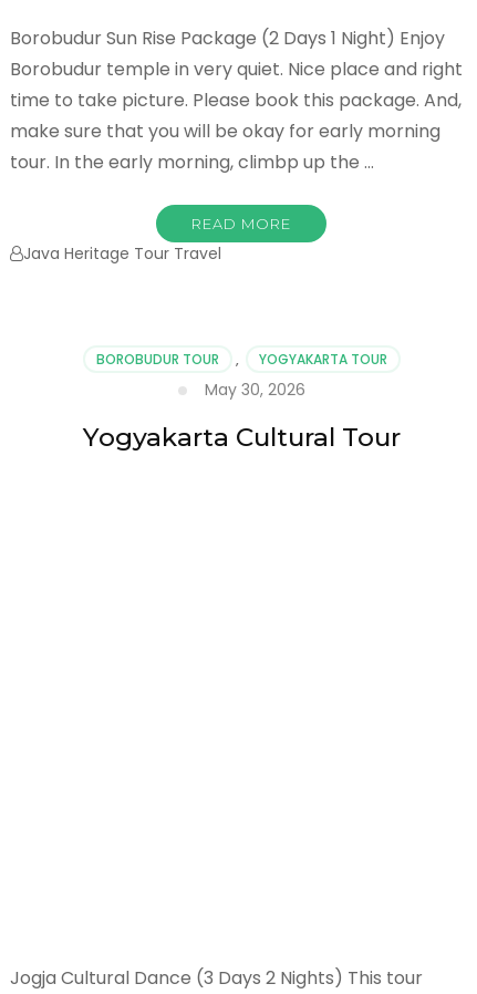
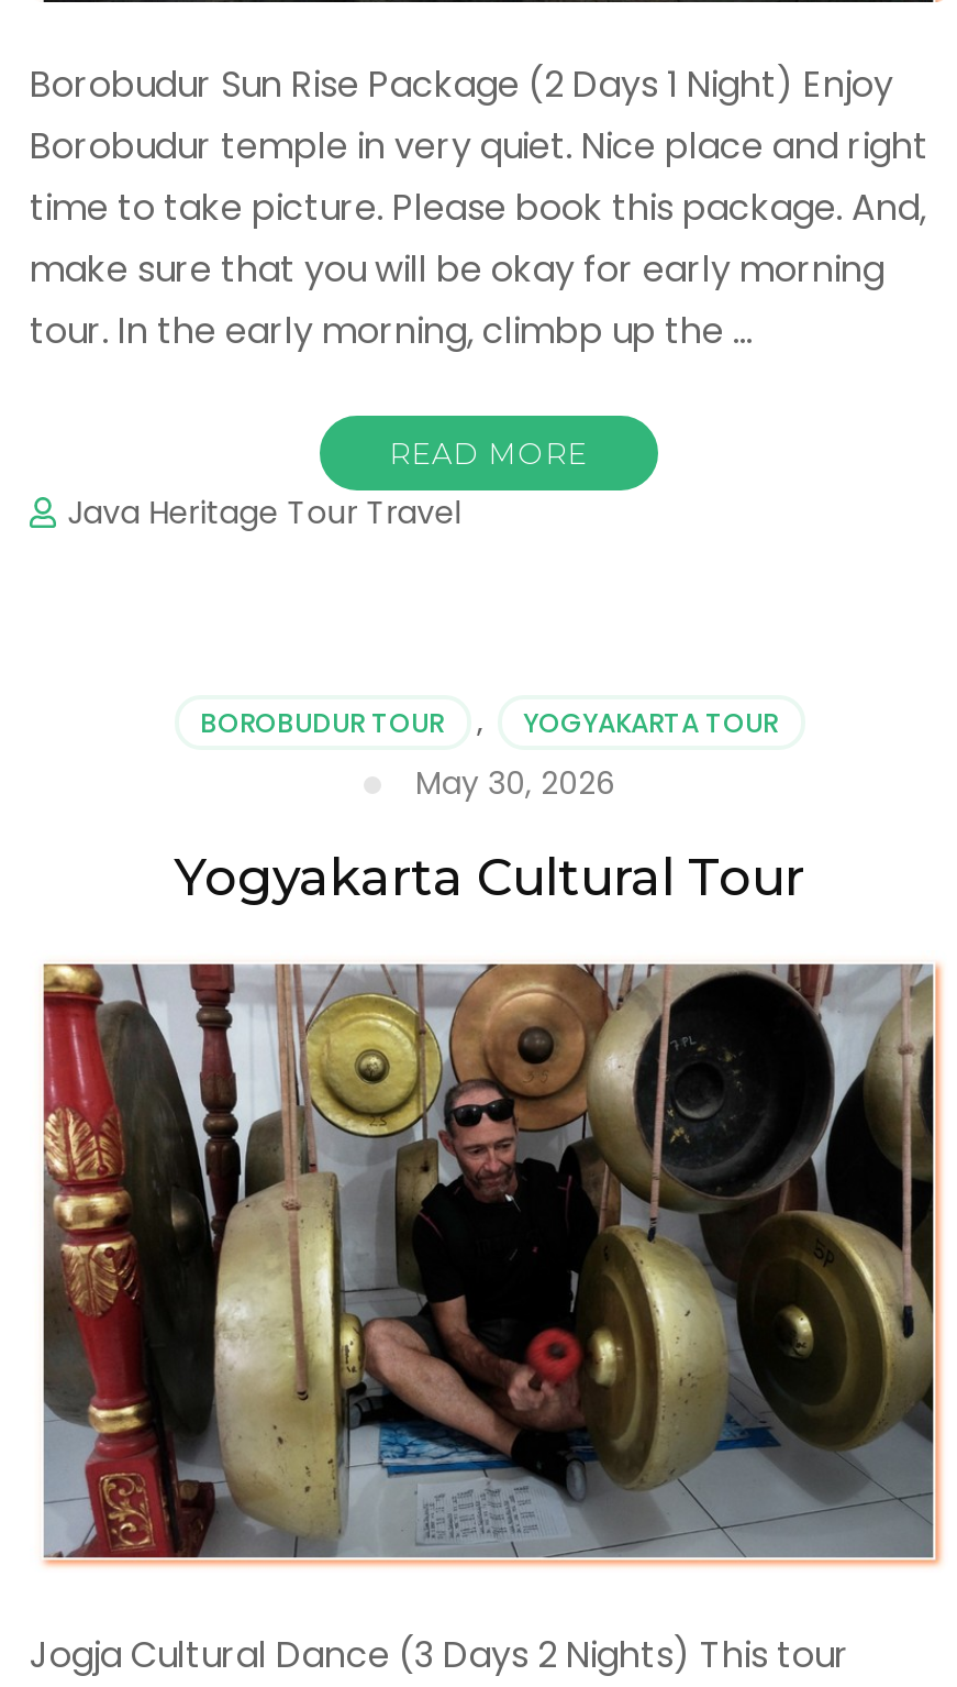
none -> [41,961,944,1568] [image]

